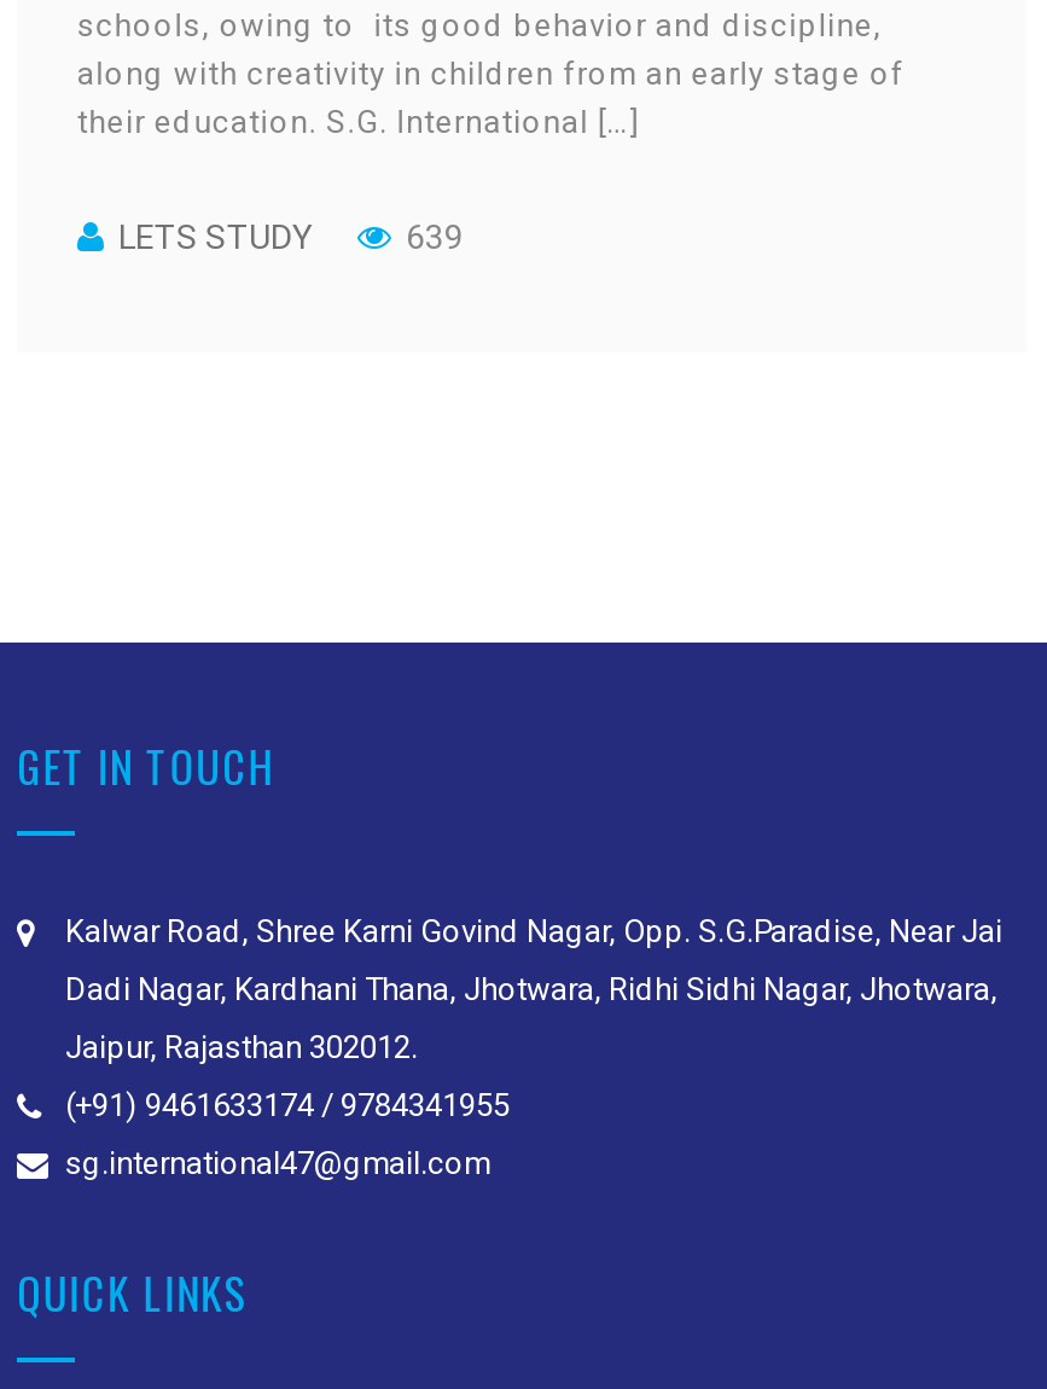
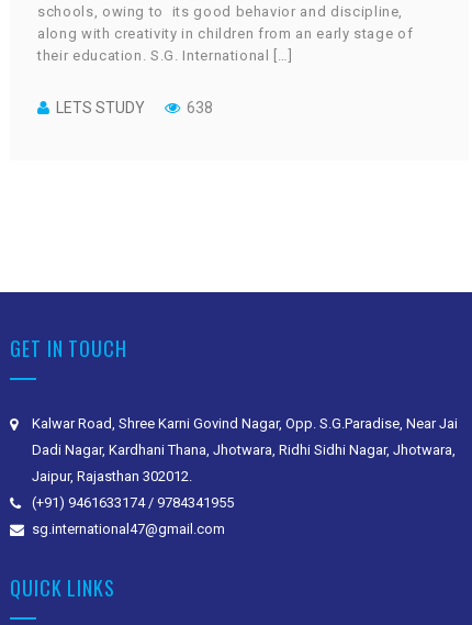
[399,217,464,255] 639 -> [183,99,213,116] 638

